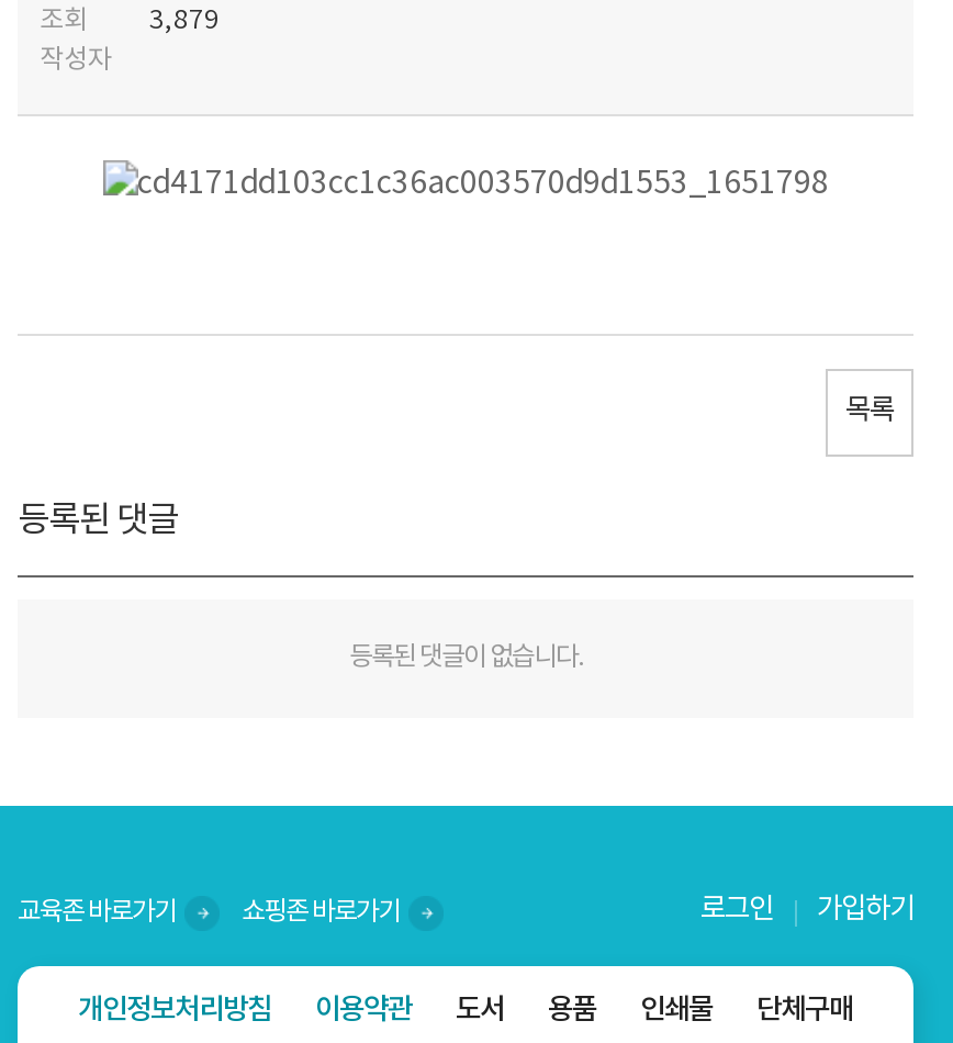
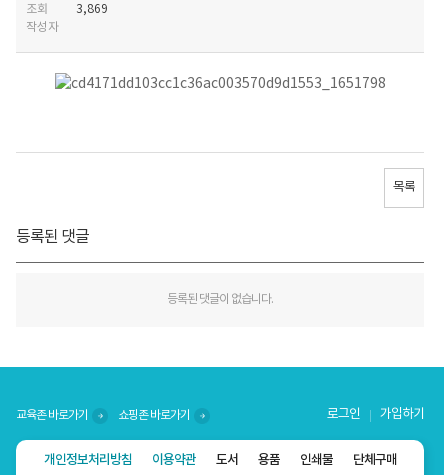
[149,7,220,35] 3,879 -> [76,3,108,16] 3,869

